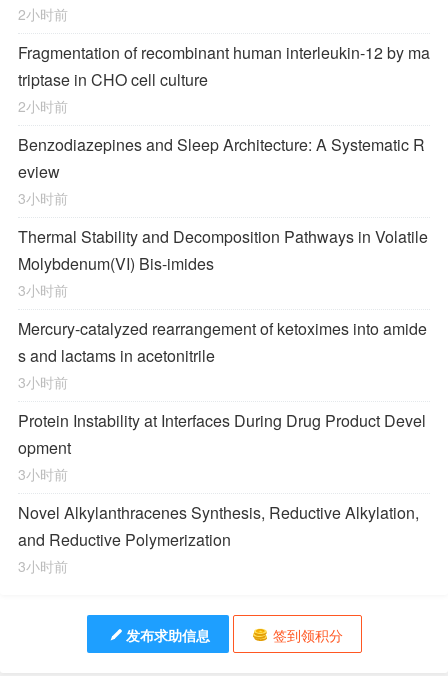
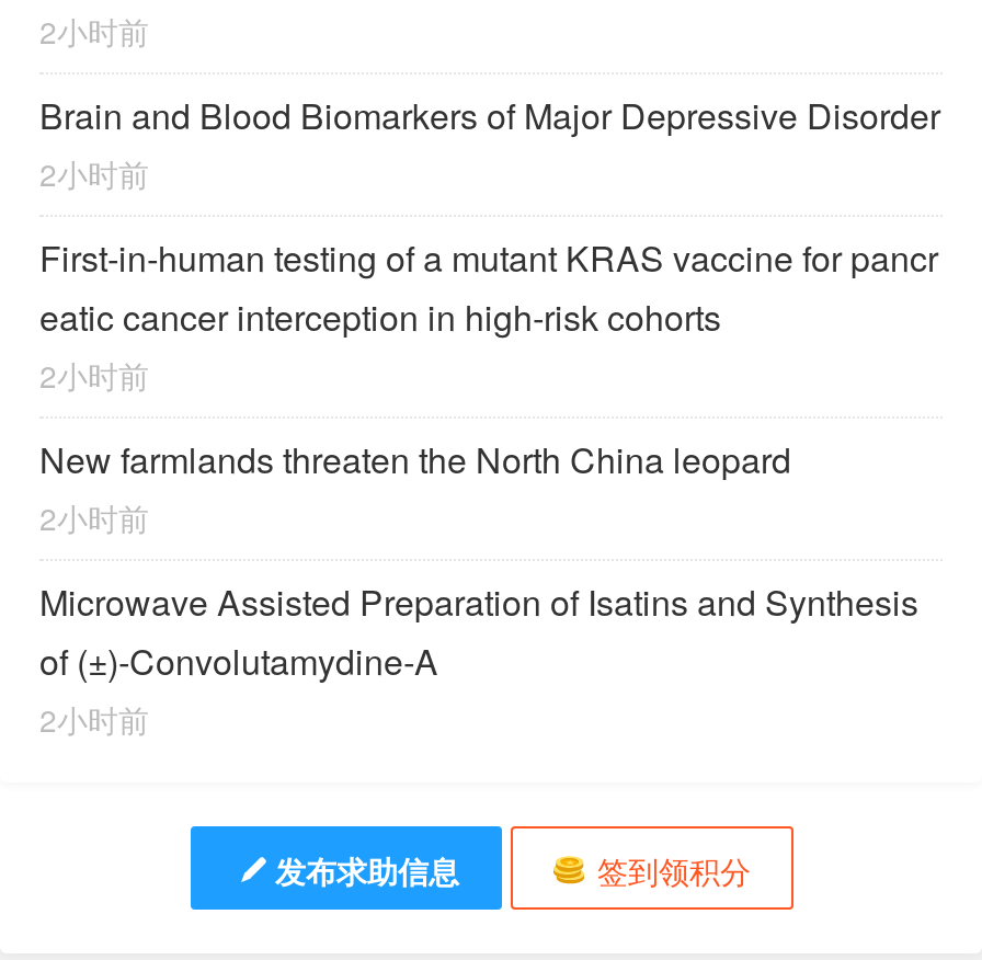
[18,41,430,91] Fragmentation of recombinant human interleukin-12 by ma | triptase in CHO cell culture -> [39,90,940,140] Brain and Blood Biomarkers of Major Depressive Disorder
[18,133,428,576] Benzodiazepines and Sleep Architecture: A Systematic R | eview | 3小时前 | Thermal Stability and Decomposition Pathways in Volatile | Molybdenum(VI) Bis-imides | 3小时前 | Mercury-catalyzed rearrangement of ketoximes into amide | s and lactams in acetonitrile | 3小时前 | Protein Instability at Interfaces During Drug Product Devel | opment | 3小时前 | Novel Alkylanthracenes Synthesis, Reductive Alkylation, | and Reductive Polymerization | 3小时前 -> [39,232,938,741] First-in-human testing of a mutant KRAS vaccine for pancr | eatic cancer interception in high-risk cohorts | 2小时前 | New farmlands threaten the North China leopard | 2小时前 | Microwave Assisted Preparation of Isatins and Synthesis | of (±)-Convolutamydine-A | 2小时前

